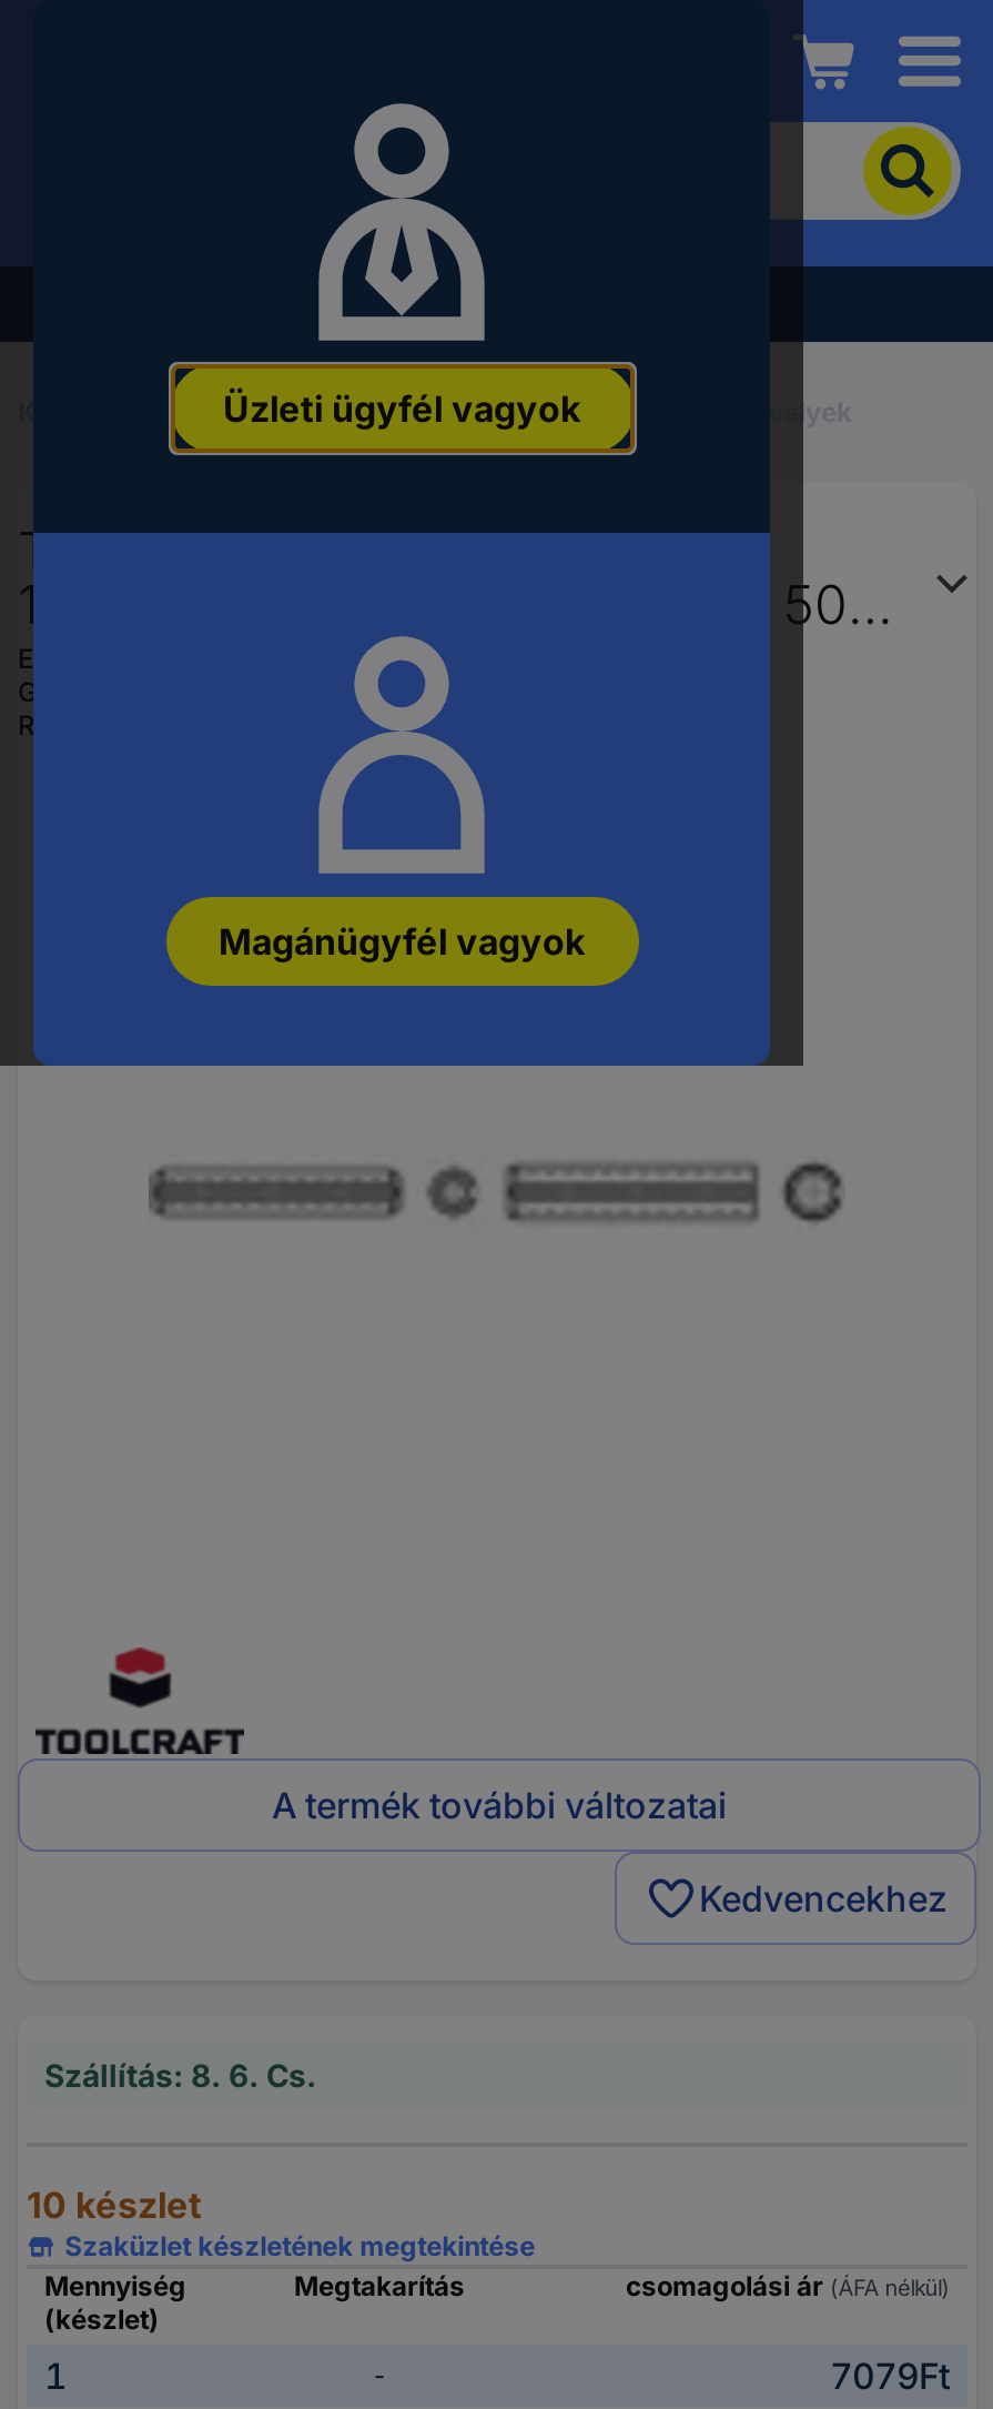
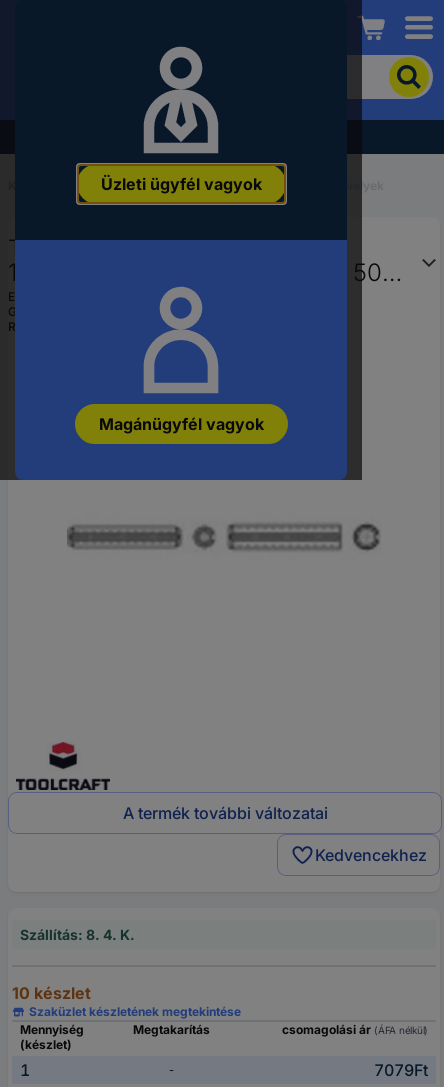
[44,2057,317,2095] Szállítás: 8. 6. Cs. -> [20,926,135,943] Szállítás: 8. 4. K.

